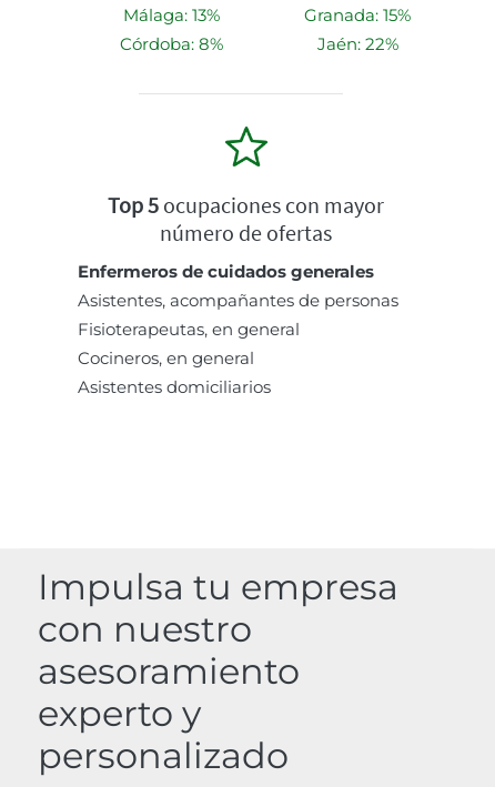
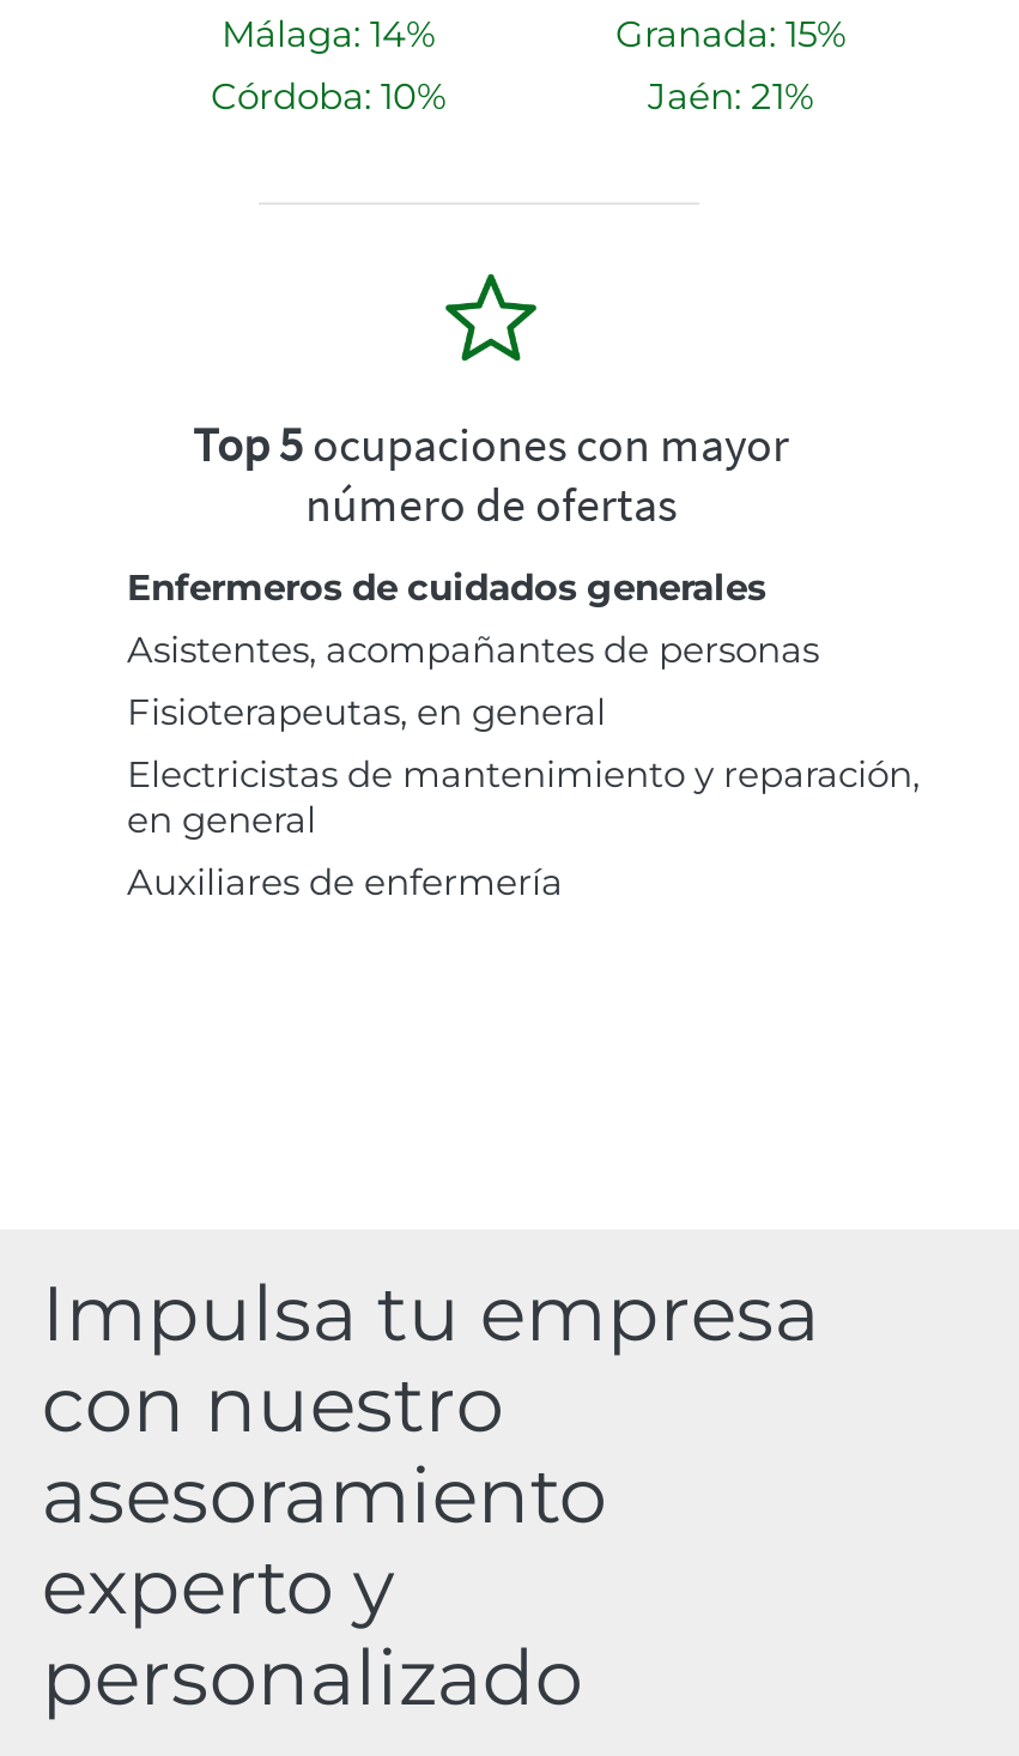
[123,5,219,26] Málaga: 13% -> [222,10,435,56] Málaga: 14%
[119,34,223,55] Córdoba: 8% -> [211,72,445,118] Córdoba: 10%
[317,34,398,55] Jaén: 22% -> [648,72,813,118] Jaén: 21%
[78,348,271,398] Cocineros, en general | Asistentes domiciliarios -> [127,750,920,904] Electricistas de mantenimiento y reparación, | en general | Auxiliares de enfermería

